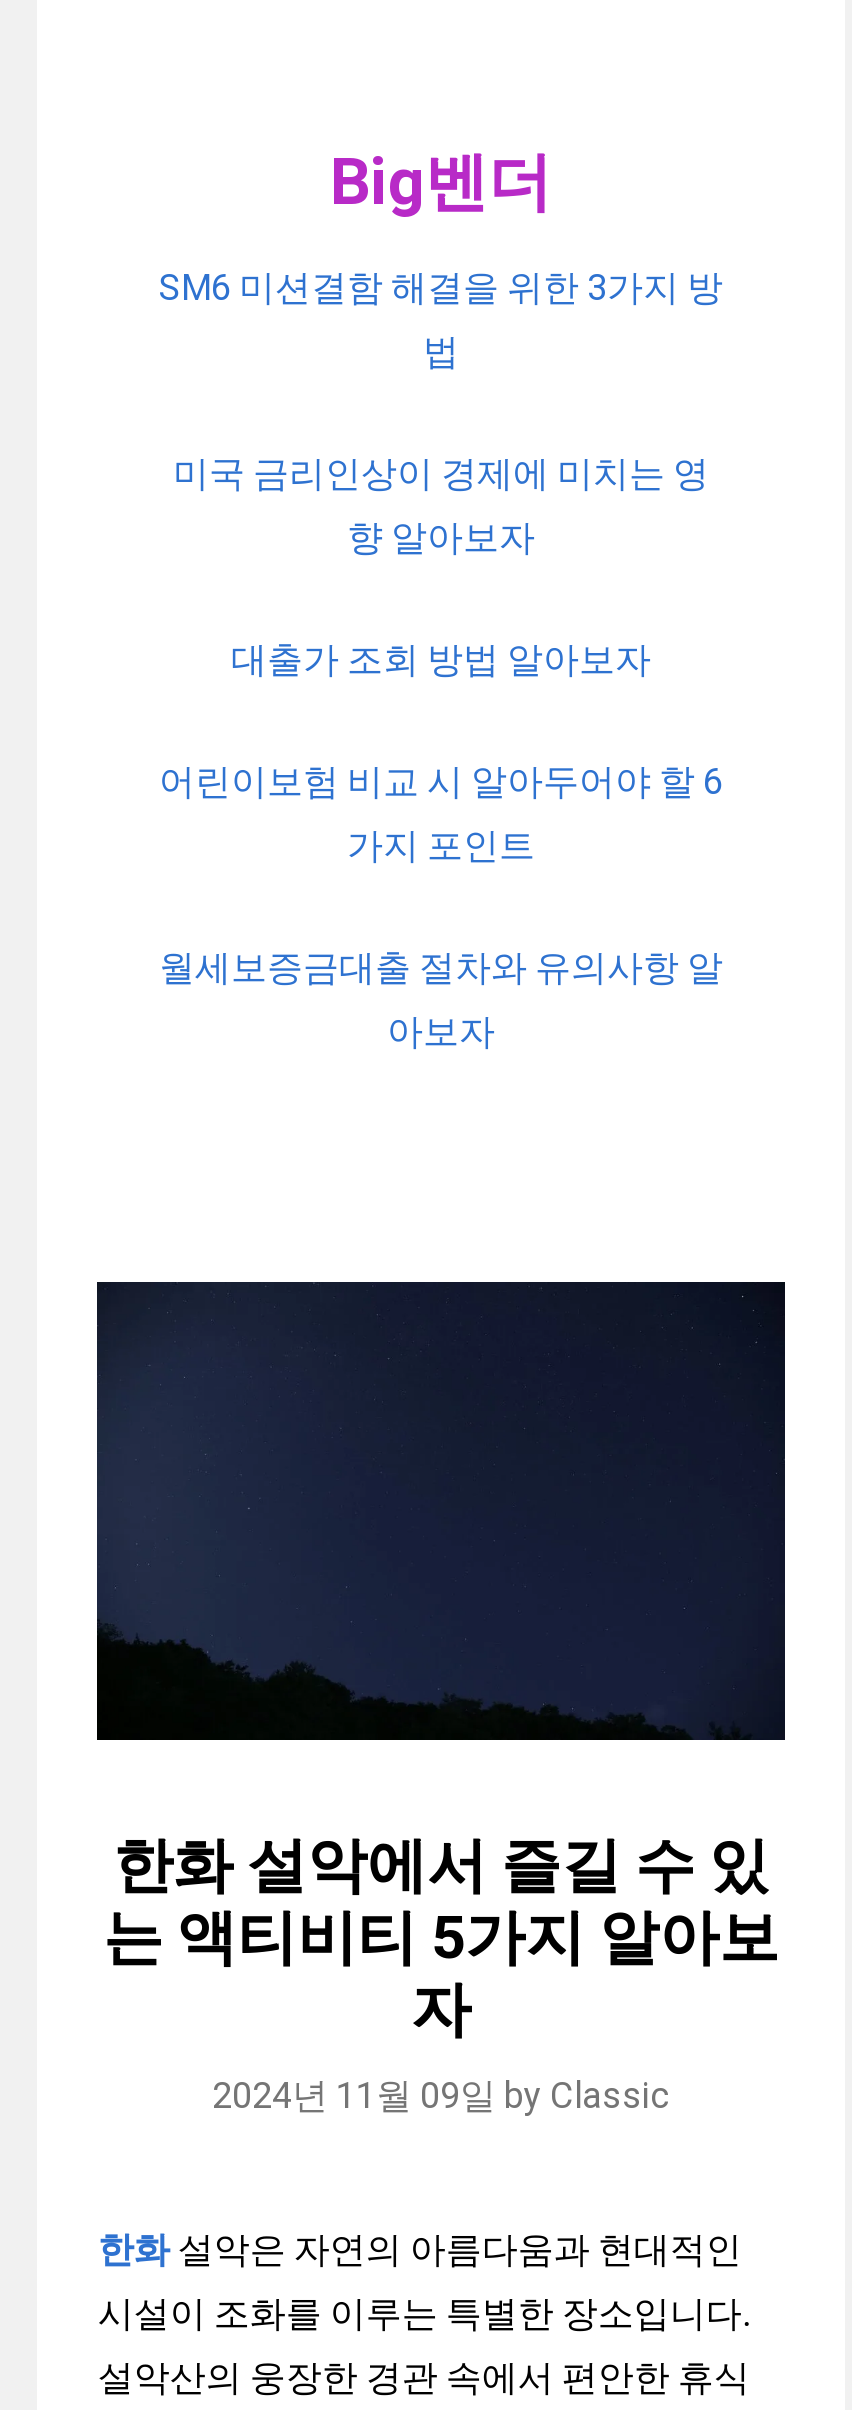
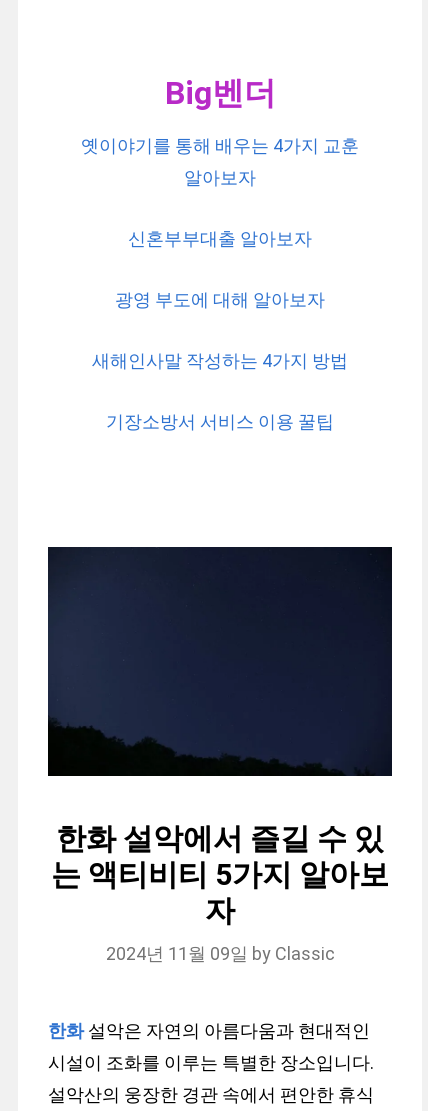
[159,267,723,1053] SM6 미션결함 해결을 위한 3가지 방 | 법 | 미국 금리인상이 경제에 미치는 영 | 향 알아보자 | 대출가 조회 방법 알아보자 | 어린이보험 비교 시 알아두어야 할 6 | 가지 포인트 | 월세보증금대출 절차와 유의사항 알 | 아보자 -> [81,135,359,432] 옛이야기를 통해 배우는 4가지 교훈 | 알아보자 | 신혼부부대출 알아보자 | 광영 부도에 대해 알아보자 | 새해인사말 작성하는 4가지 방법 | 기장소방서 서비스 이용 꿀팁

